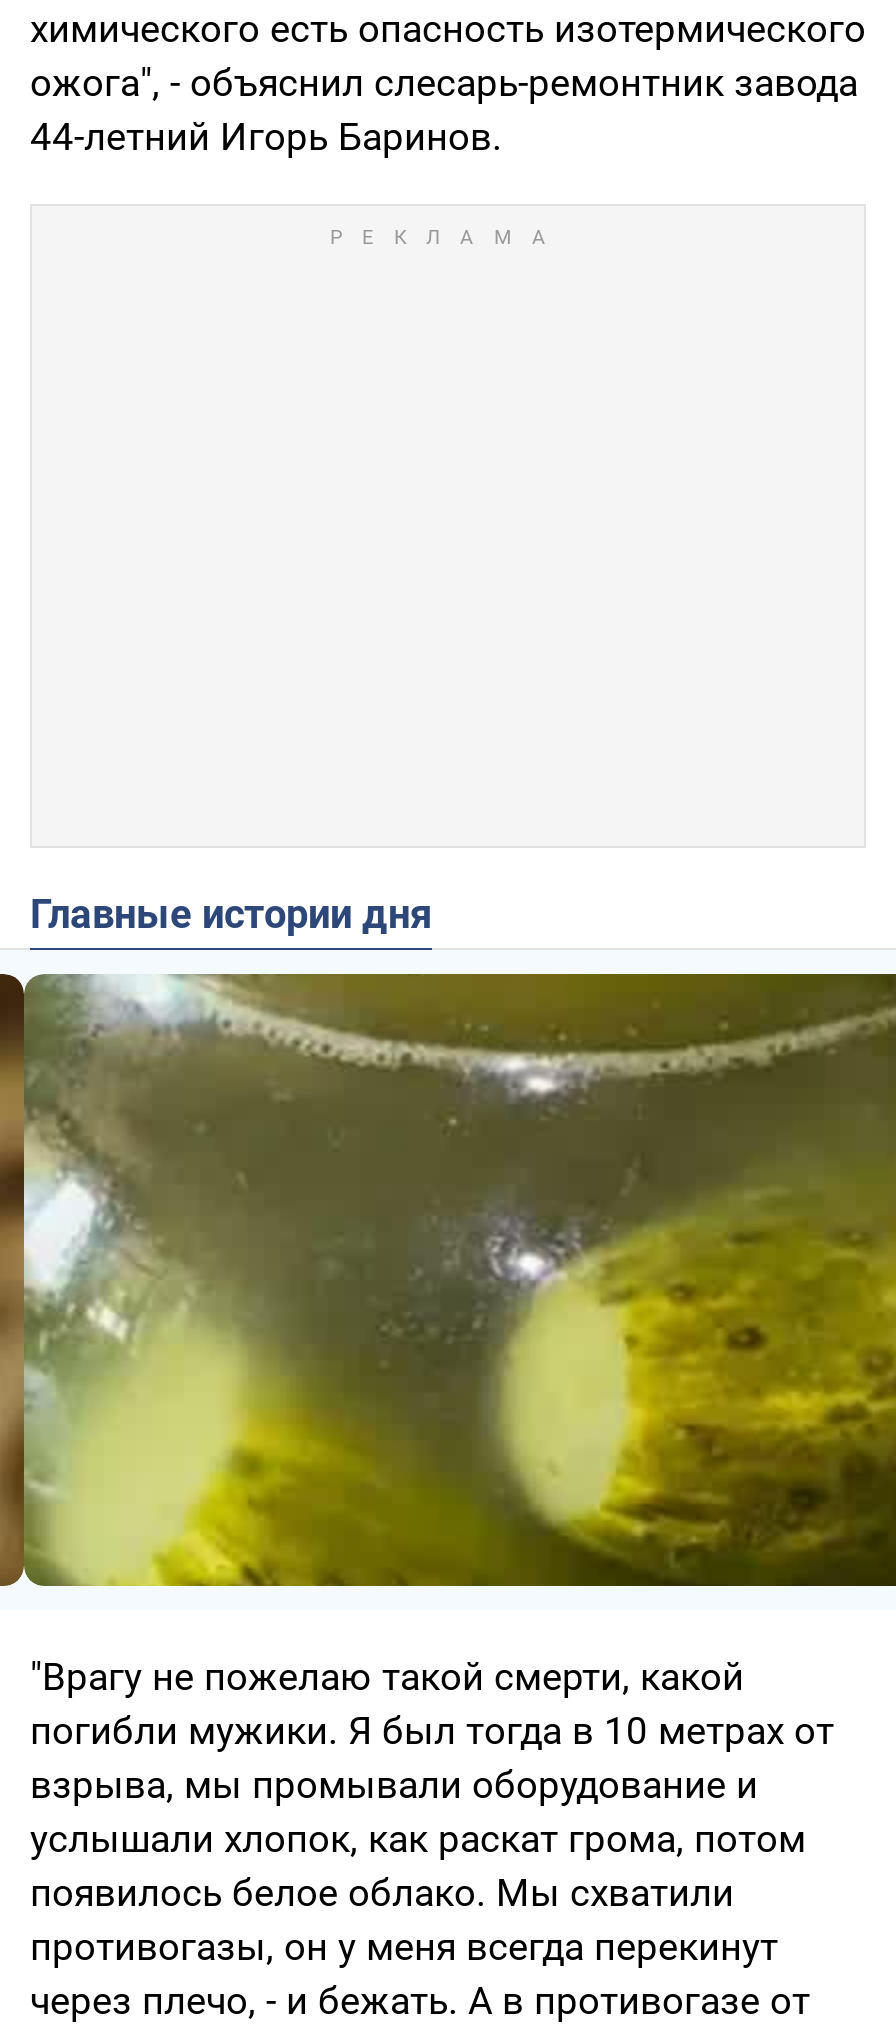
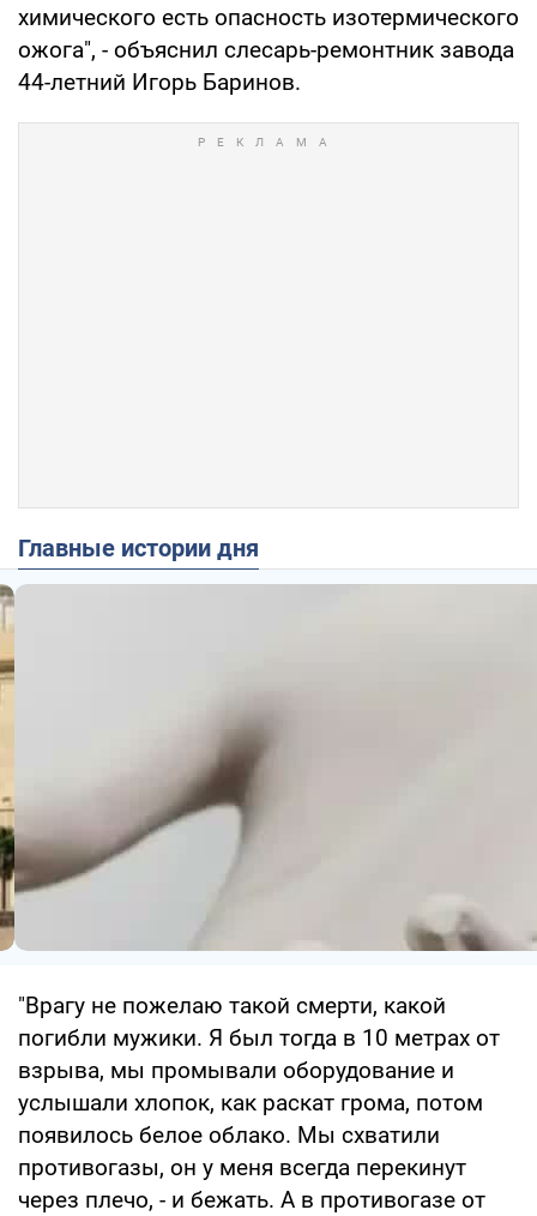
[6,972,890,1588] [image] -> [4,584,533,952] [image]

